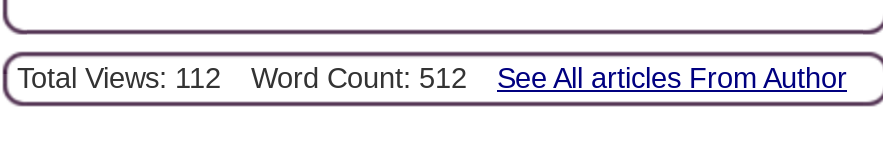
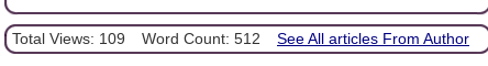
[17,62,847,94] Total Views: 112 Word Count: 512 See All articles From Author -> [12,30,469,47] Total Views: 109 Word Count: 512 See All articles From Author

